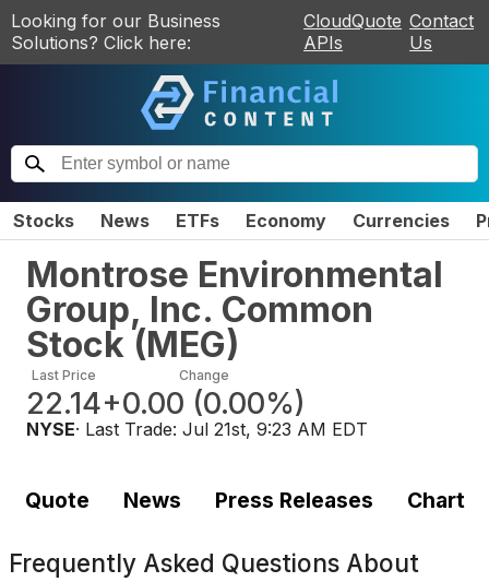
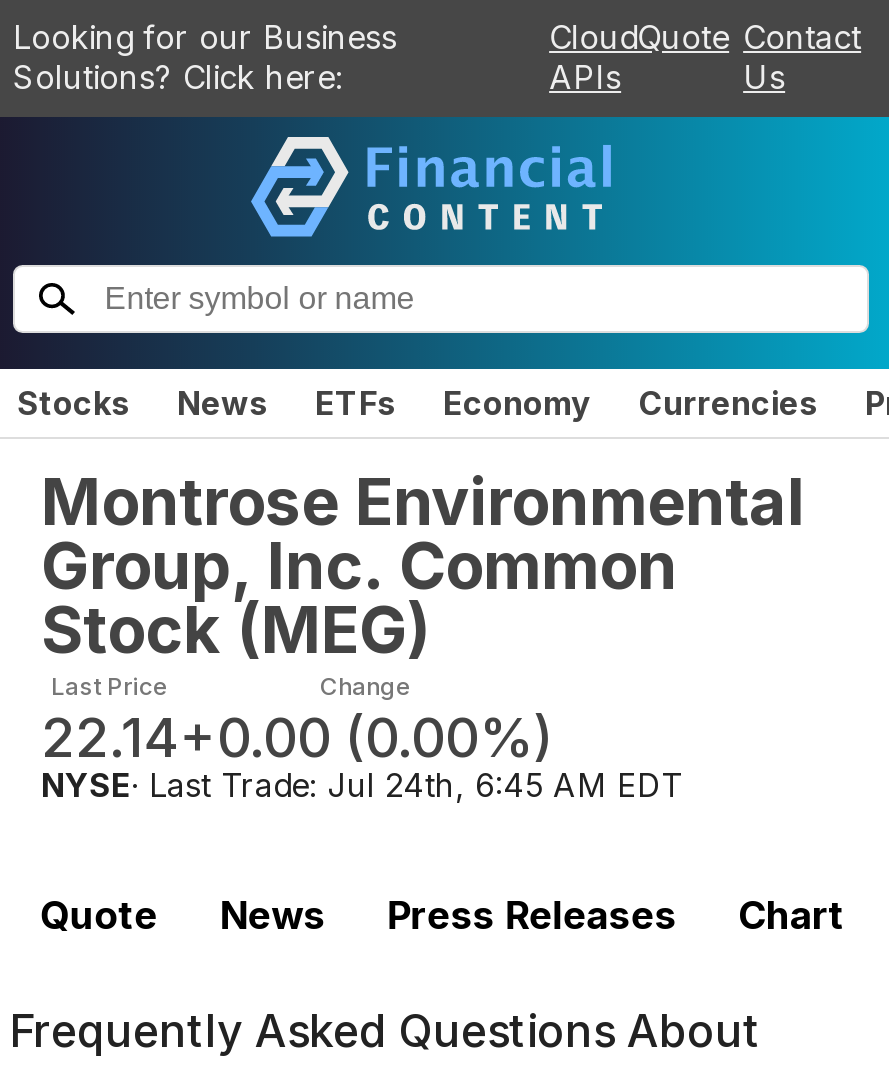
[26,418,368,440] NYSE · Last Trade: Jul 21st, 9:23 AM EDT -> [41,764,683,804] NYSE · Last Trade: Jul 24th, 6:45 AM EDT

